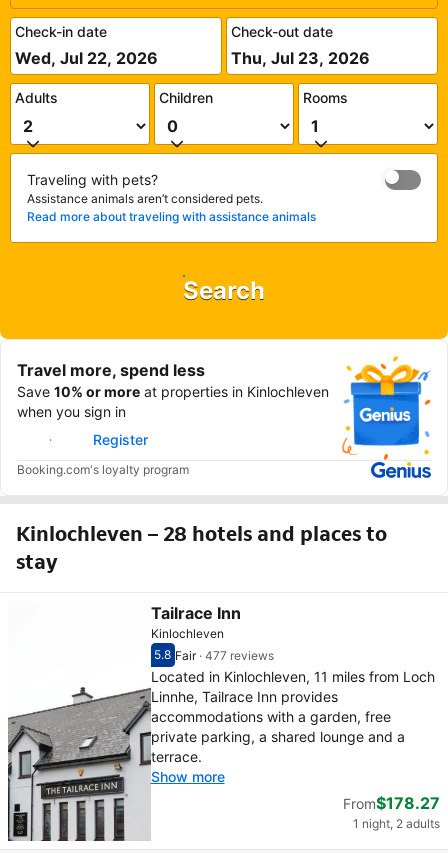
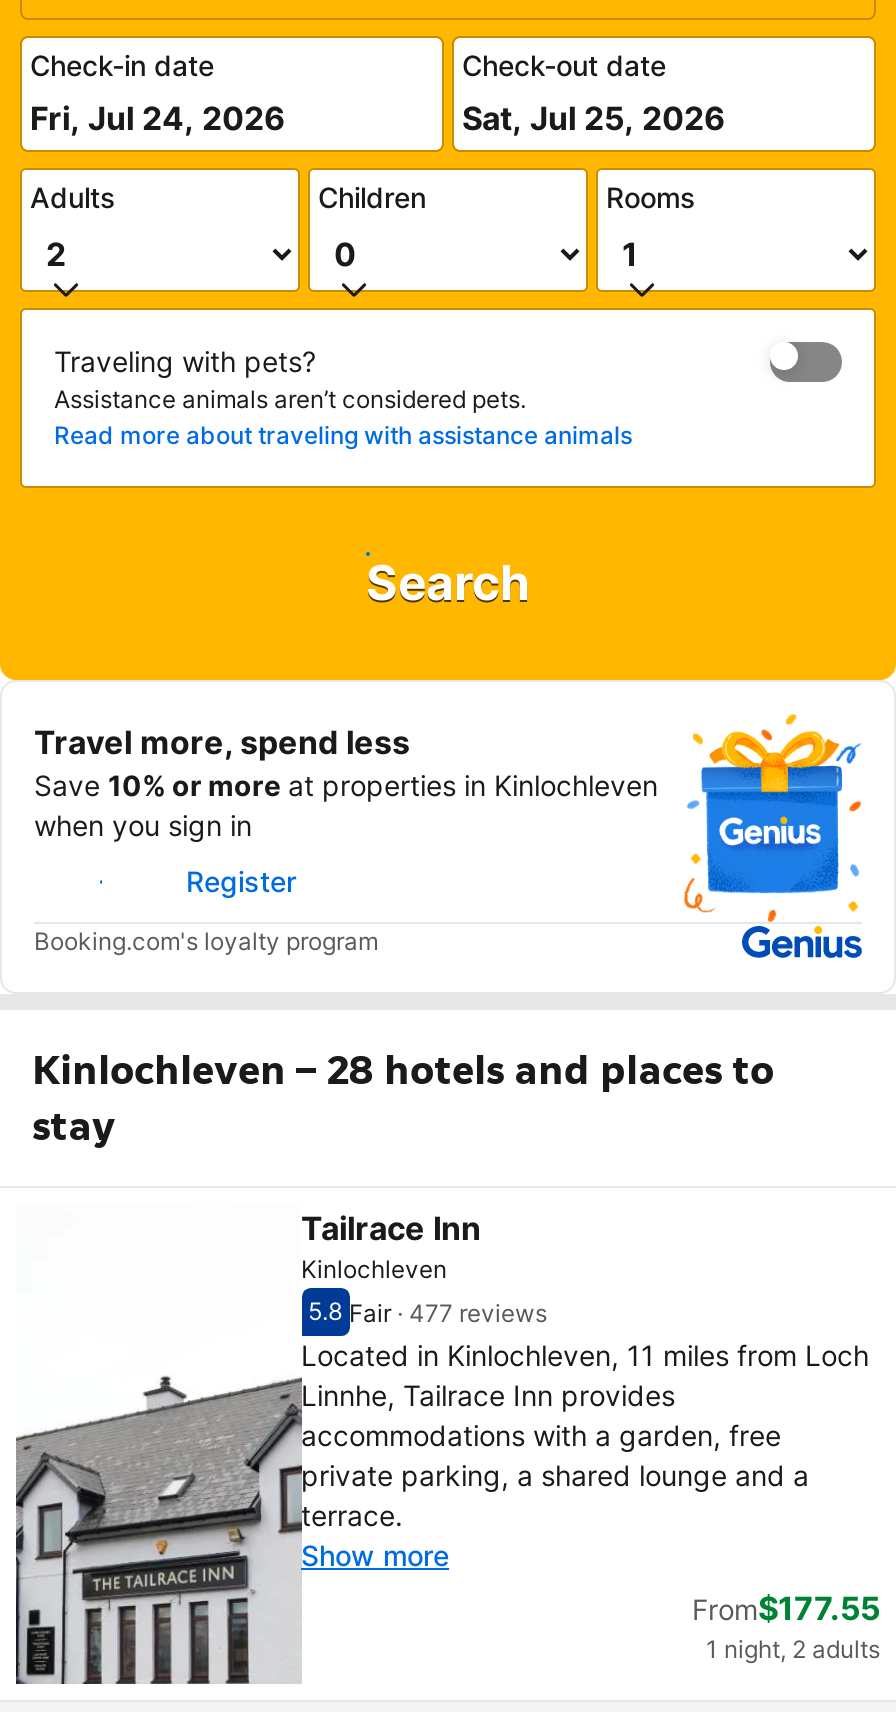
[15,48,158,68] Wed, Jul 22, 2026 -> [30,98,286,138] Fri, Jul 24, 2026
[231,48,370,68] Thu, Jul 23, 2026 -> [462,98,726,138] Sat, Jul 25, 2026
[343,793,440,813] From$178.27 -> [692,1588,880,1628] From$177.55

